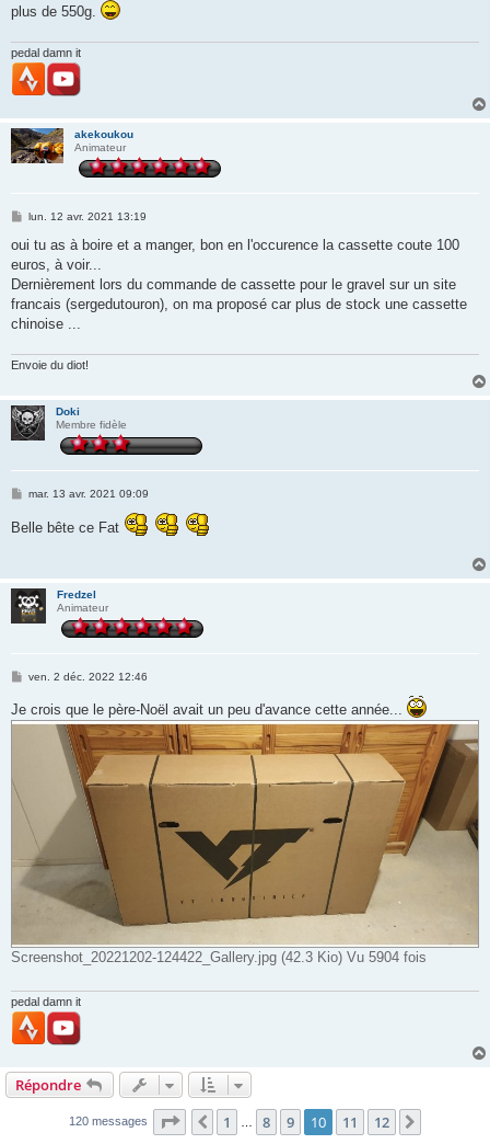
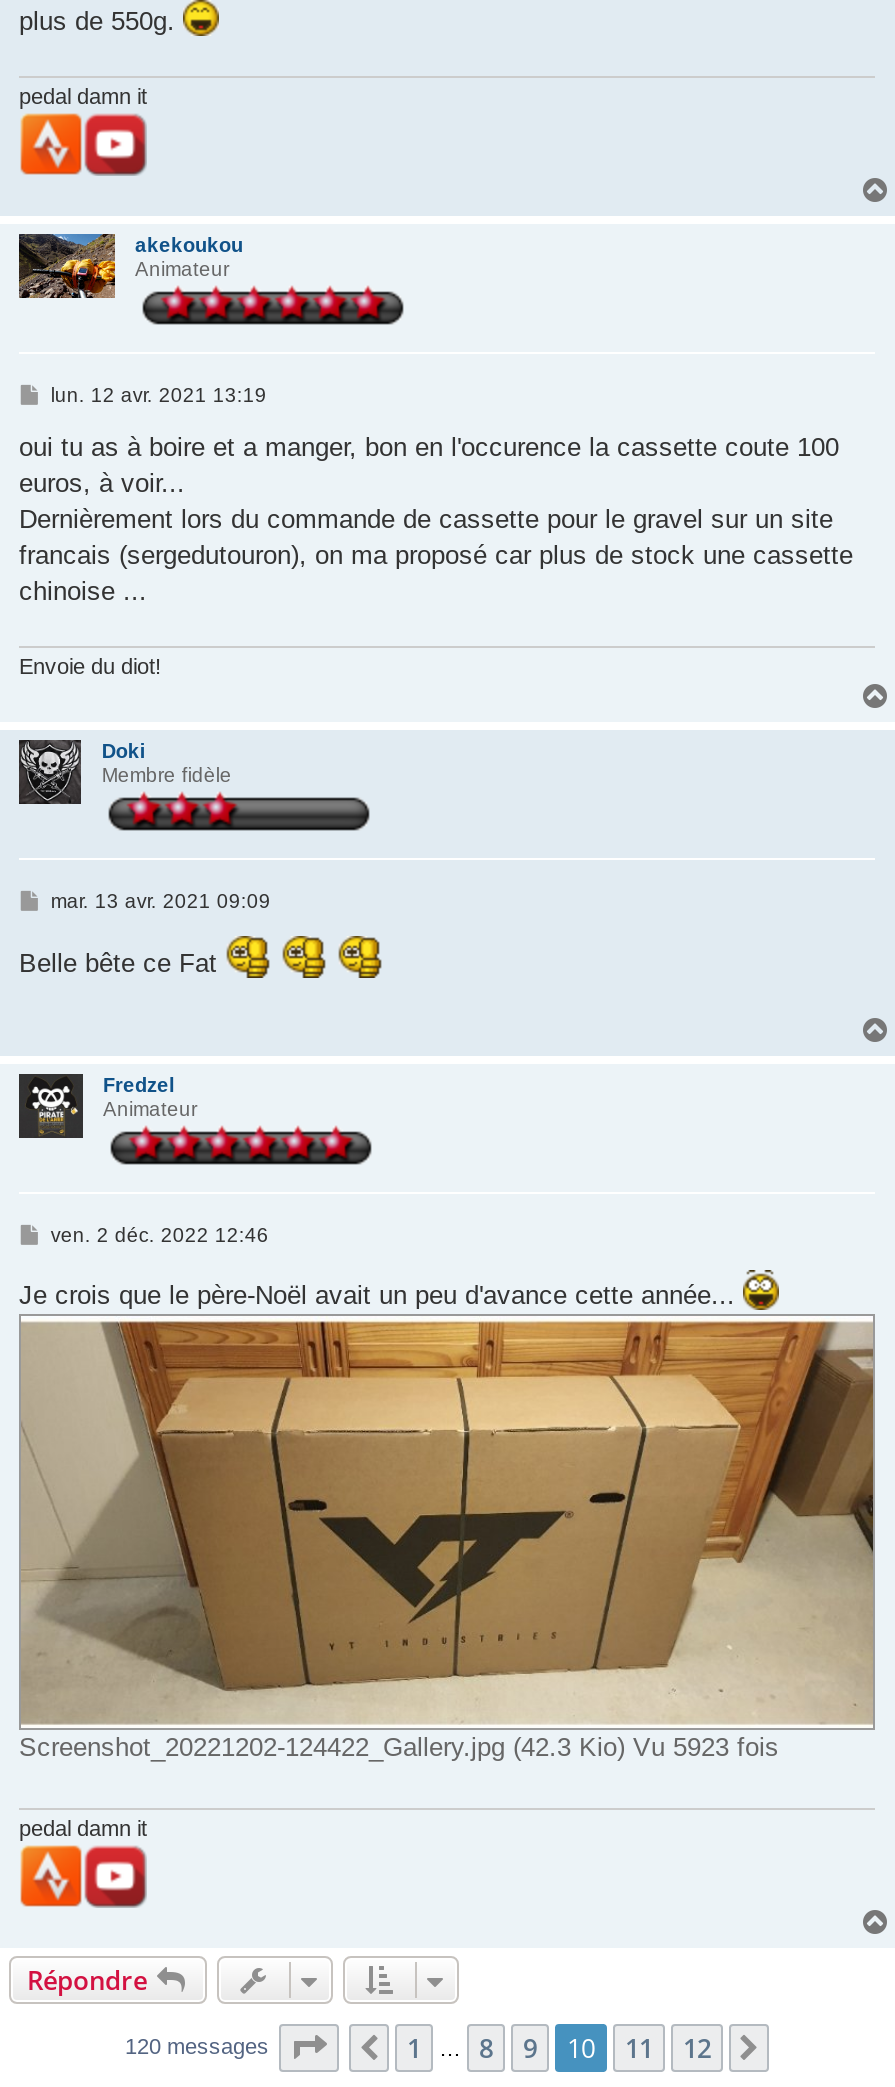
[11,949,427,965] Screenshot_20221202-124422_Gallery.jpg (42.3 Kio) Vu 5904 fois -> [19,1732,779,1762] Screenshot_20221202-124422_Gallery.jpg (42.3 Kio) Vu 5923 fois

